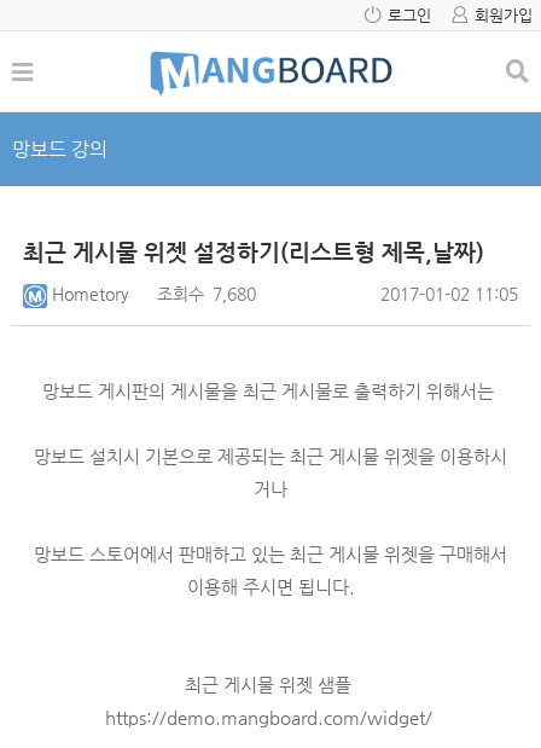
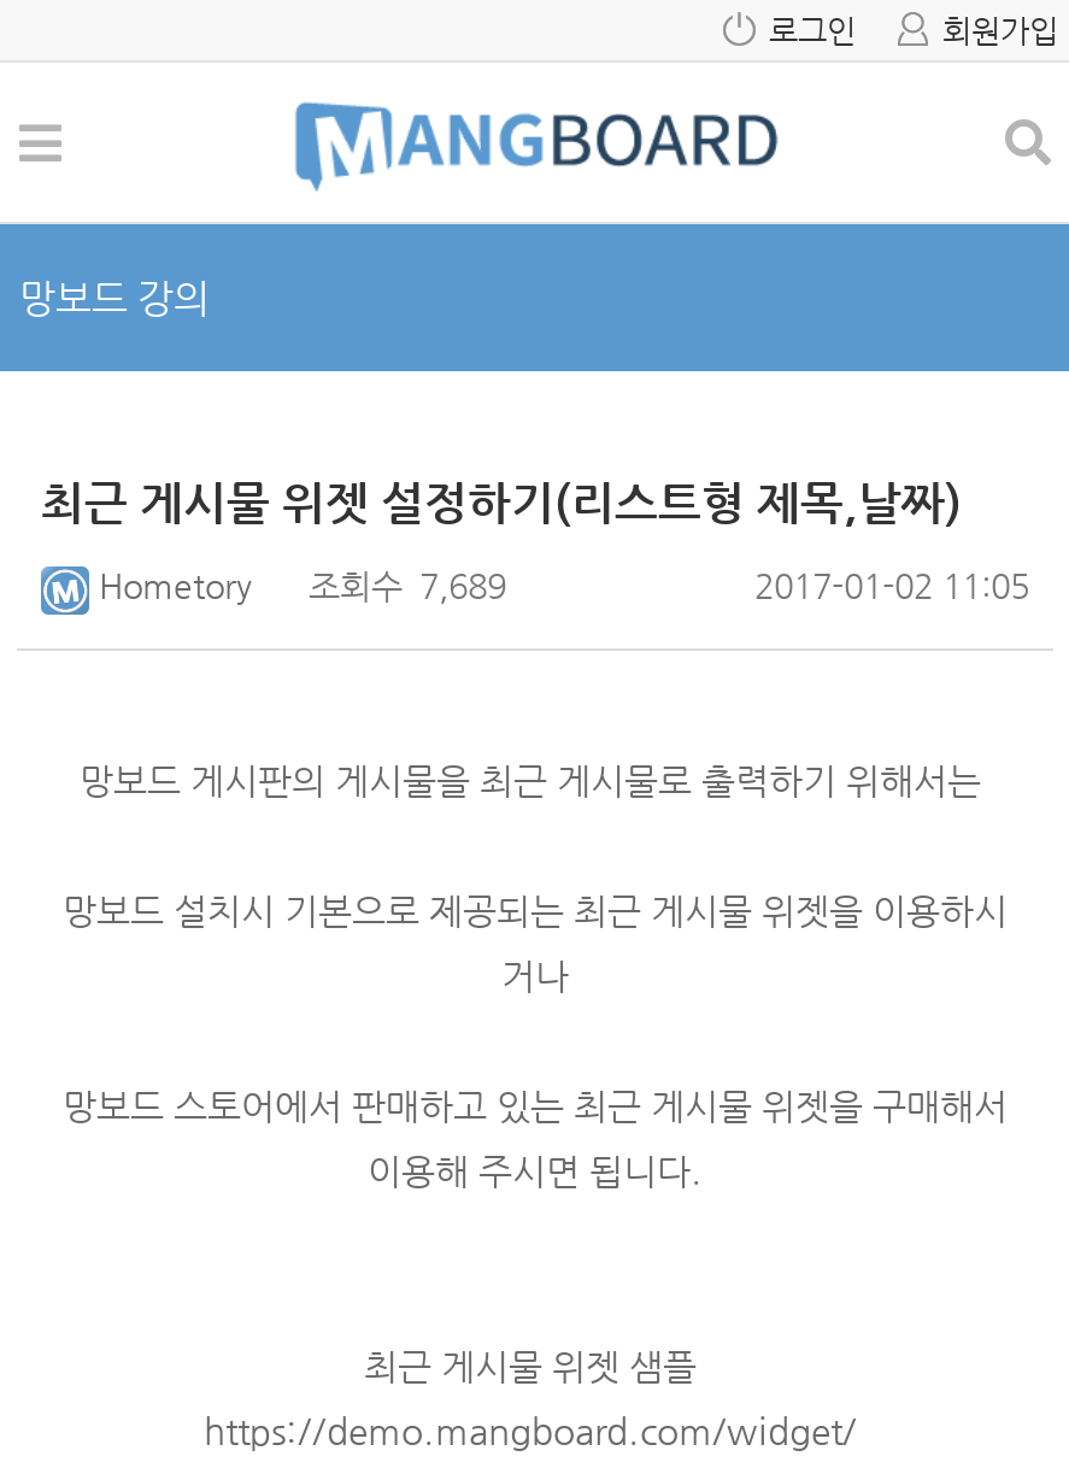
[52,284,256,303] Hometory 조회수 7,680 -> [99,566,506,605] Hometory 조회수 7,689

